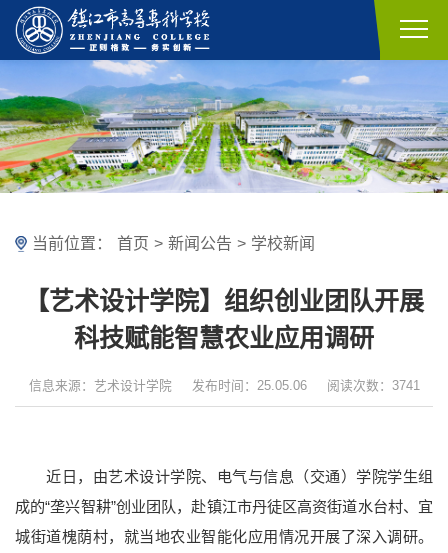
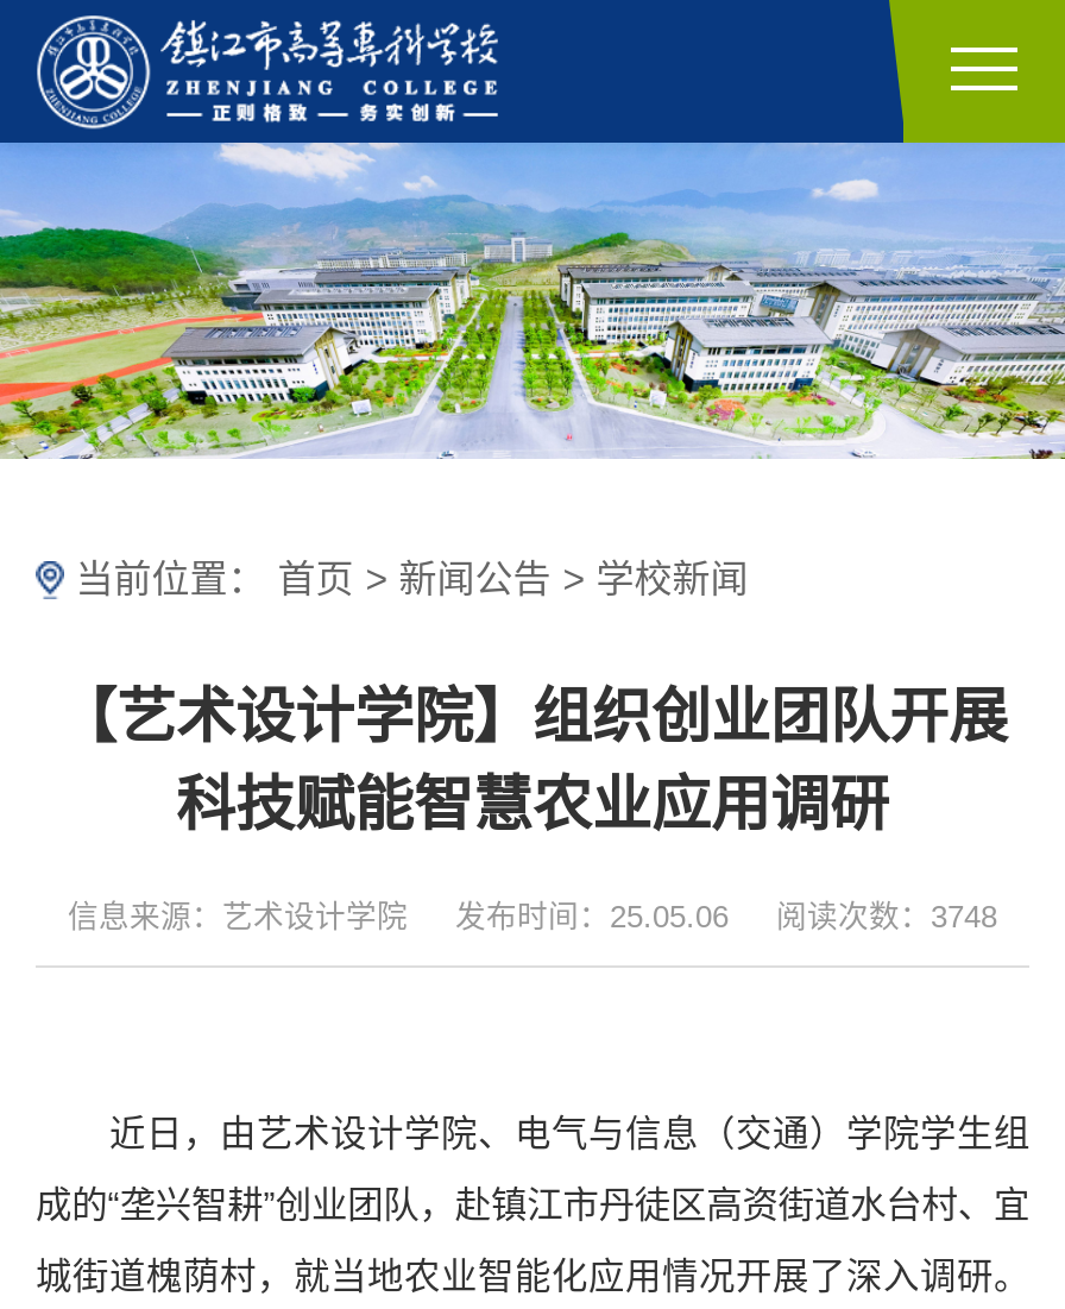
[28,378,419,393] 信息来源：艺术设计学院 发布时间：25.05.06 阅读次数：3741 -> [68,900,997,936] 信息来源：艺术设计学院 发布时间：25.05.06 阅读次数：3748

